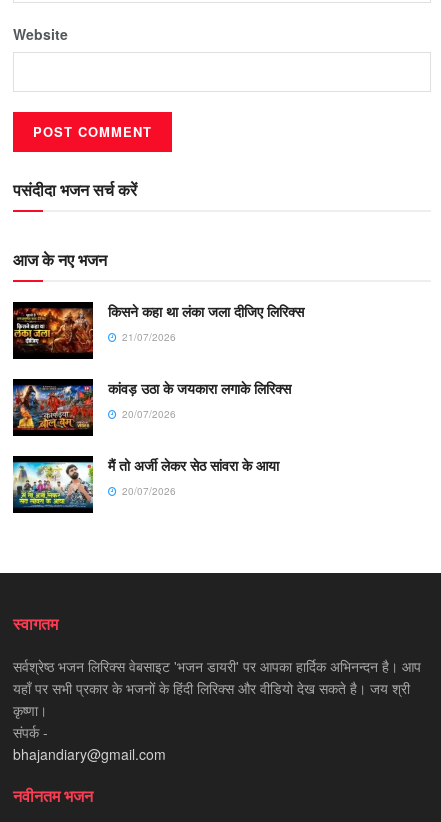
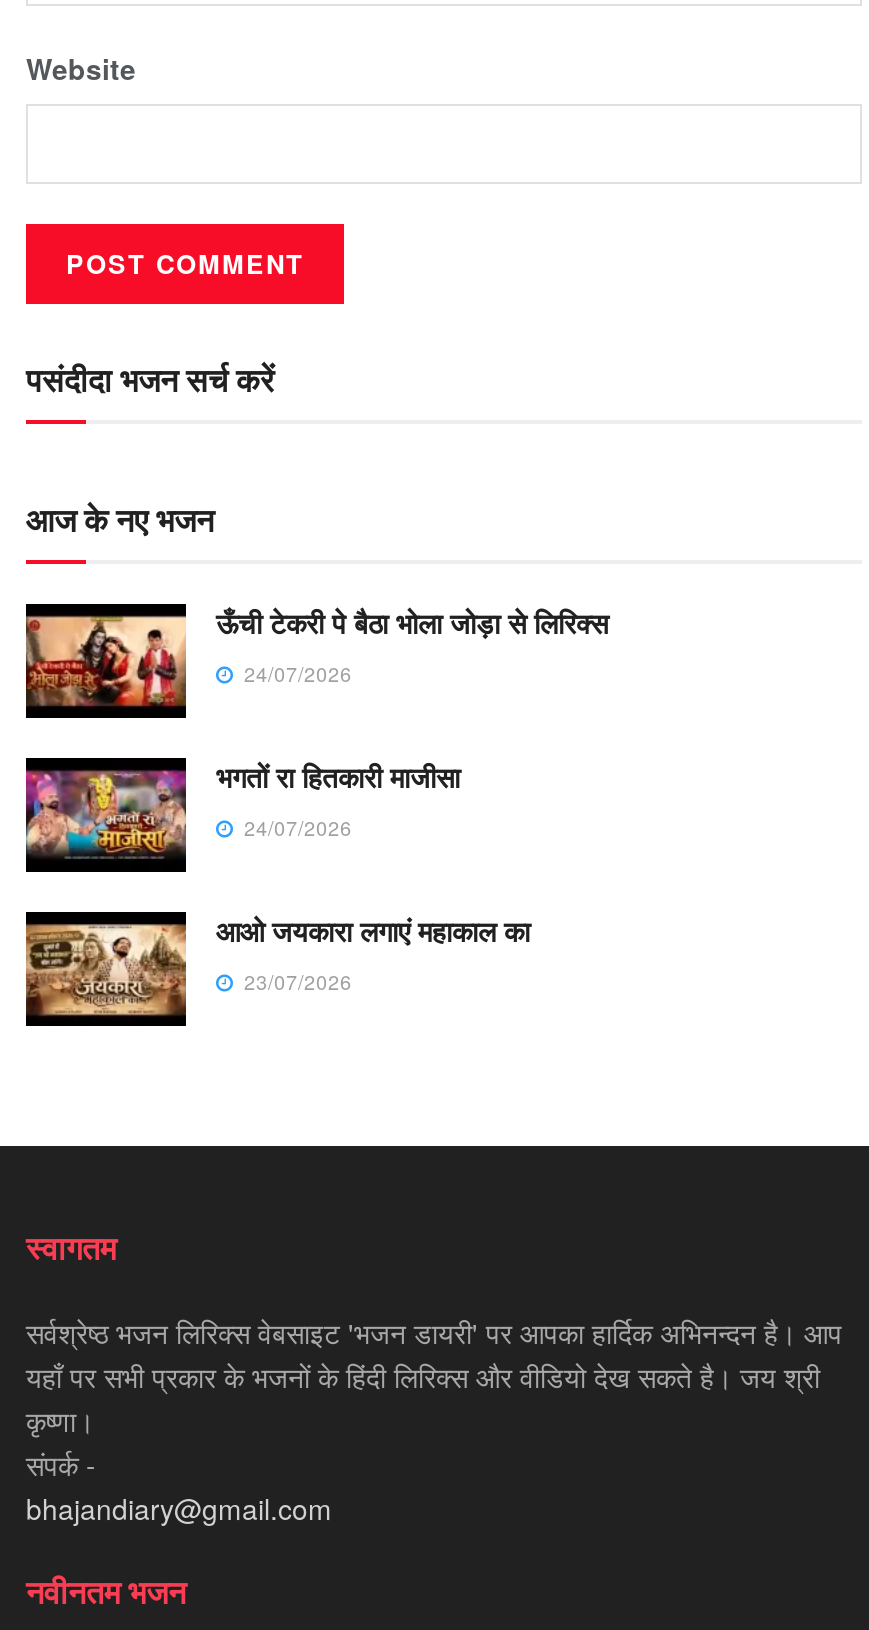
[12,301,304,353] [image] | किसने कहा था लंका जला दीजिए लिरिक्स | 21/07/2026 -> [24,602,608,708] [image] | ऊँची टेकरी पे बैठा भोला जोड़ा से लिरिक्स | 24/07/2026
[12,378,291,430] [image] | कांवड़ उठा के जयकारा लगाके लिरिक्स | 20/07/2026 -> [24,756,460,858] [image] | भगतों रा हितकारी माजीसा | 24/07/2026
[12,455,279,508] [image] | मैं तो अर्जी लेकर सेठ सांवरा के आया | 20/07/2026 -> [24,911,530,1018] [image] | आओ जयकारा लगाएं महाकाल का | 23/07/2026

